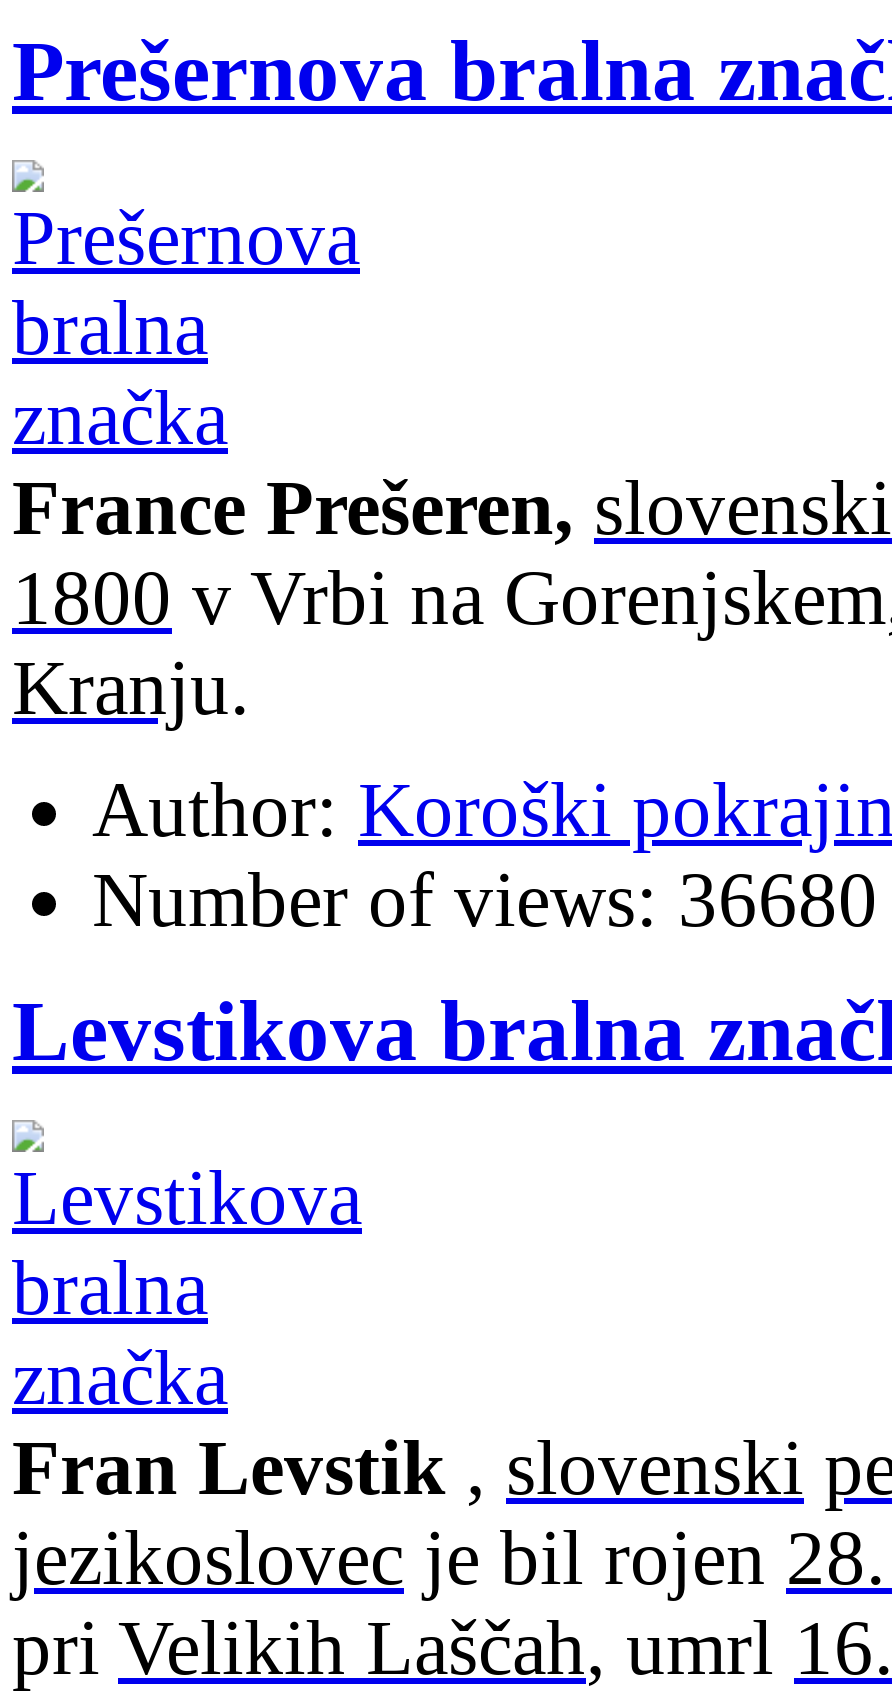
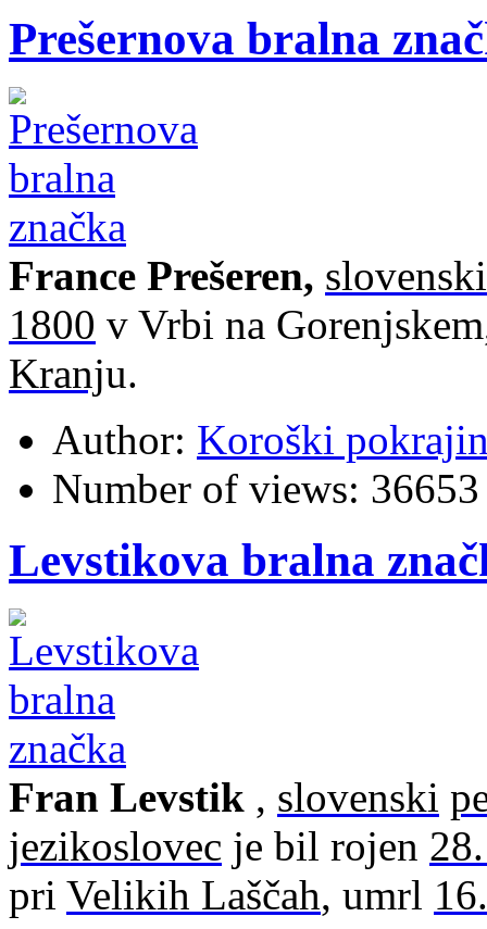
[92,855,878,941] Number of views: 36680 -> [52,464,479,511] Number of views: 36653

